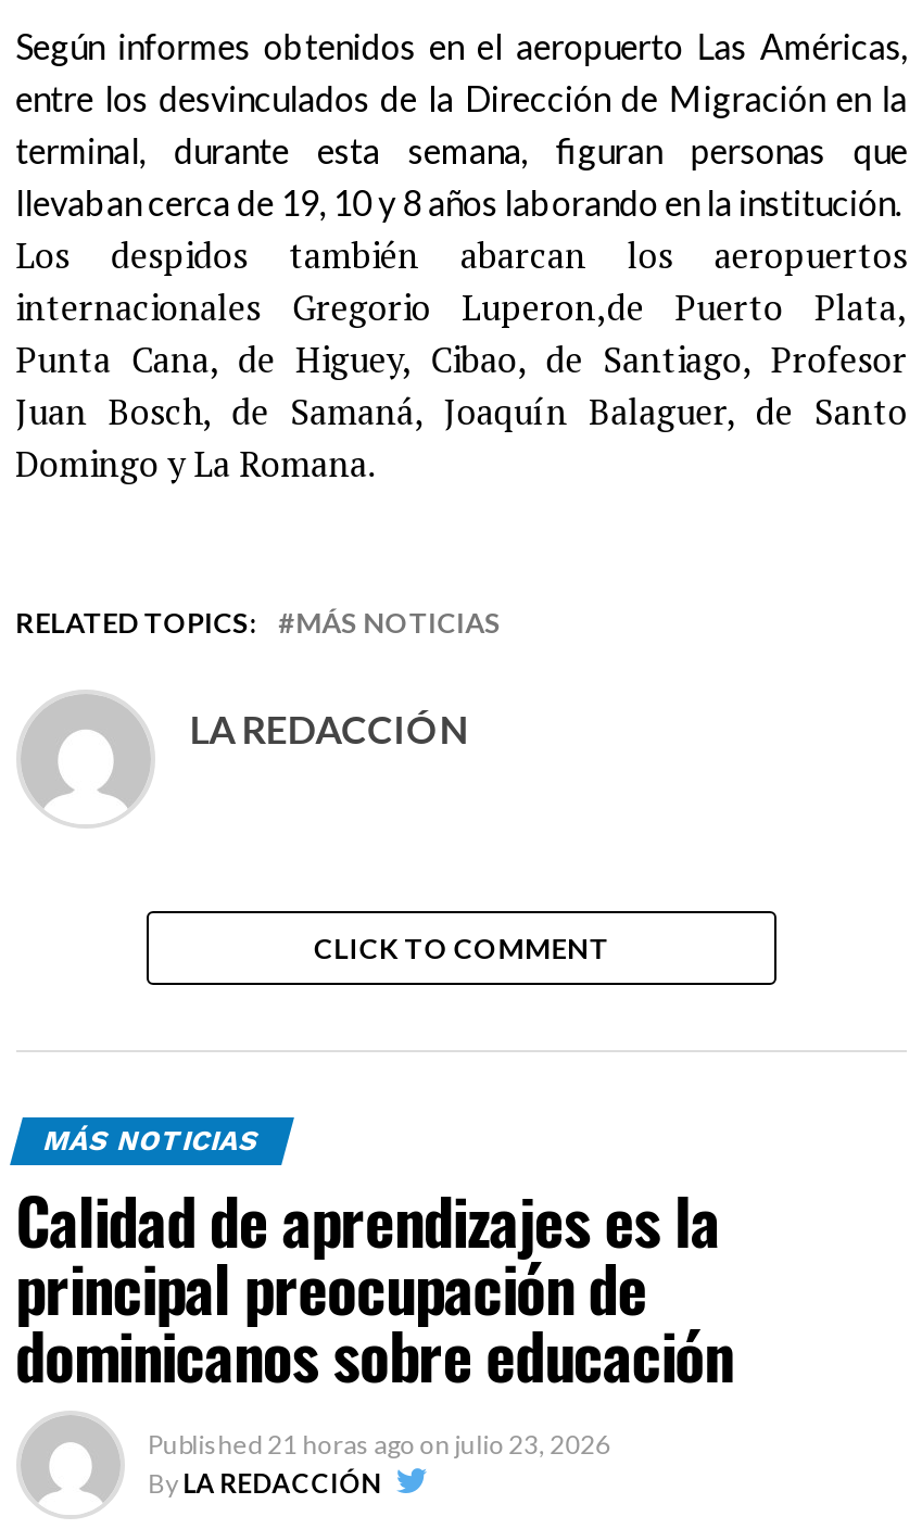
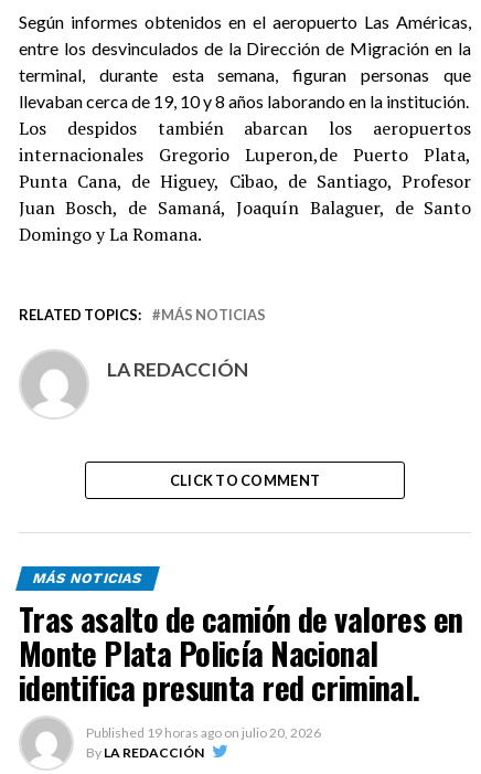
[16,1173,733,1460] Calidad de aprendizajes es la | principal preocupación de | dominicanos sobre educación | Published 21 horas ago on julio 23, 2026 -> [18,595,463,741] Tras asalto de camión de valores en | Monte Plata Policía Nacional | identifica presunta red criminal. | Published 19 horas ago on julio 20, 2026

